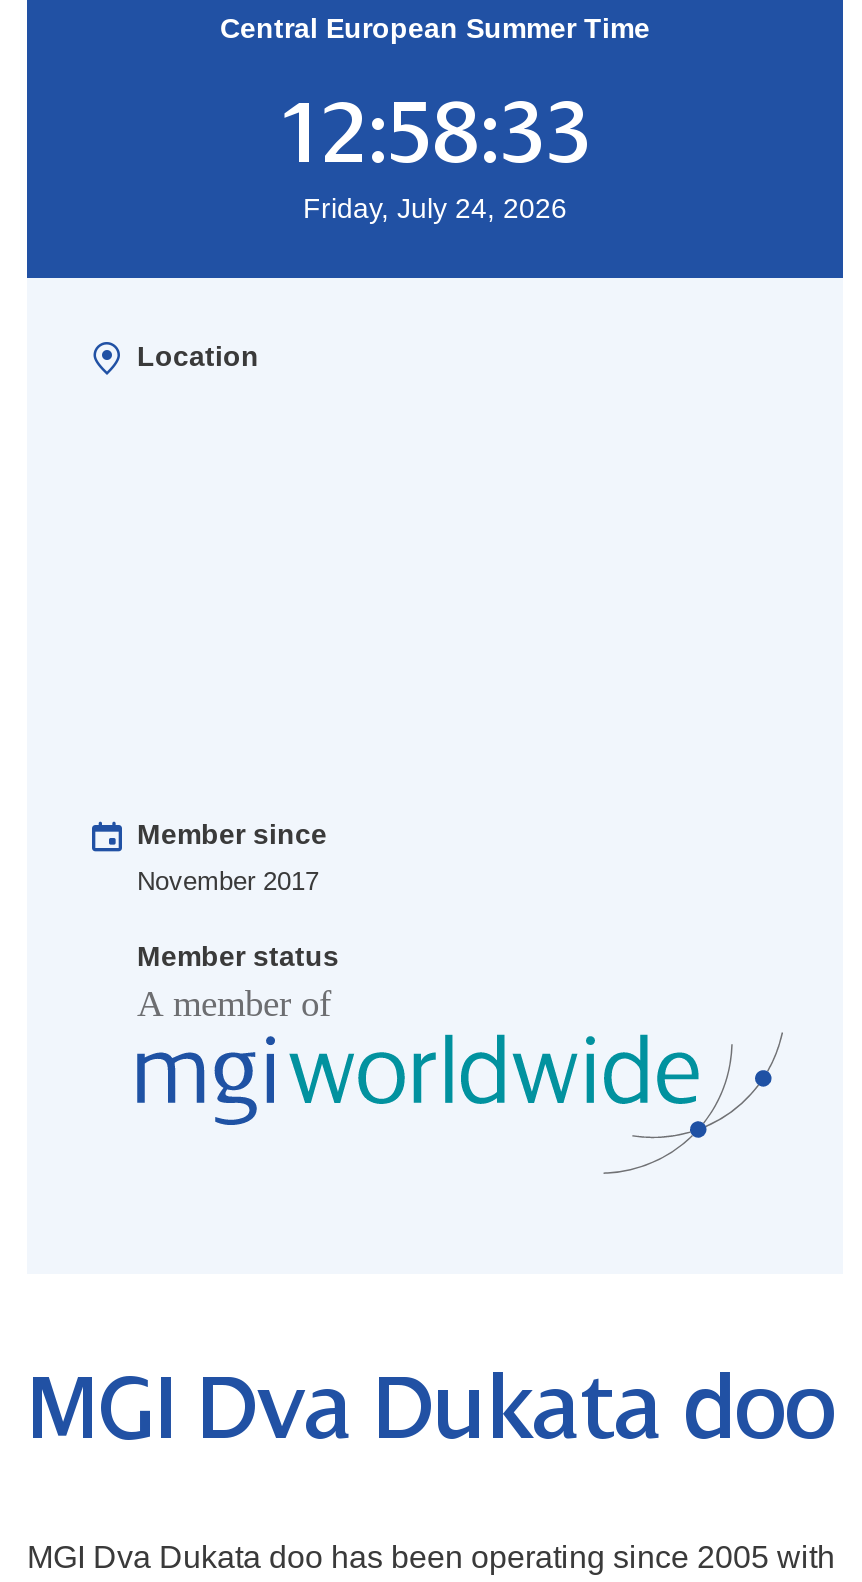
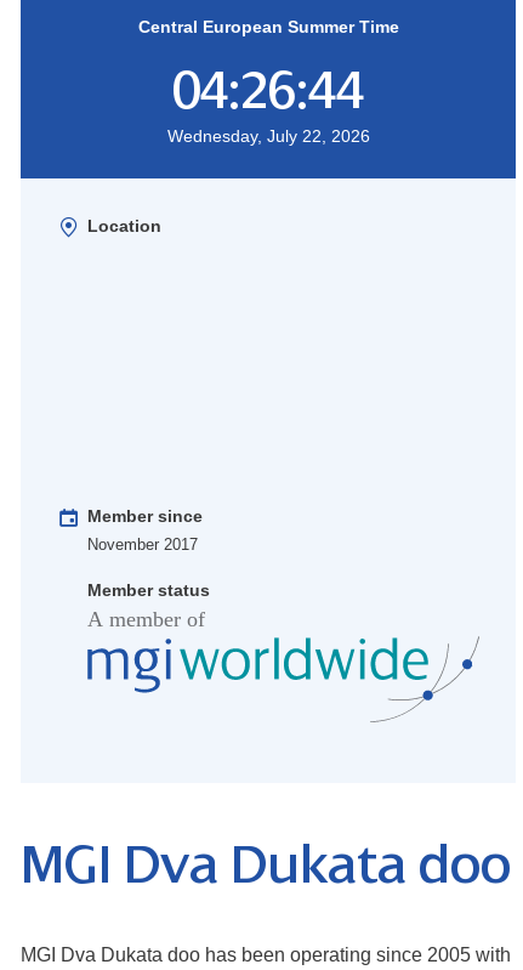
[279,84,591,184] 12:58:33 -> [172,61,364,121] 04:26:44
[303,192,567,224] Friday, July 24, 2026 -> [167,126,369,146] Wednesday, July 22, 2026

